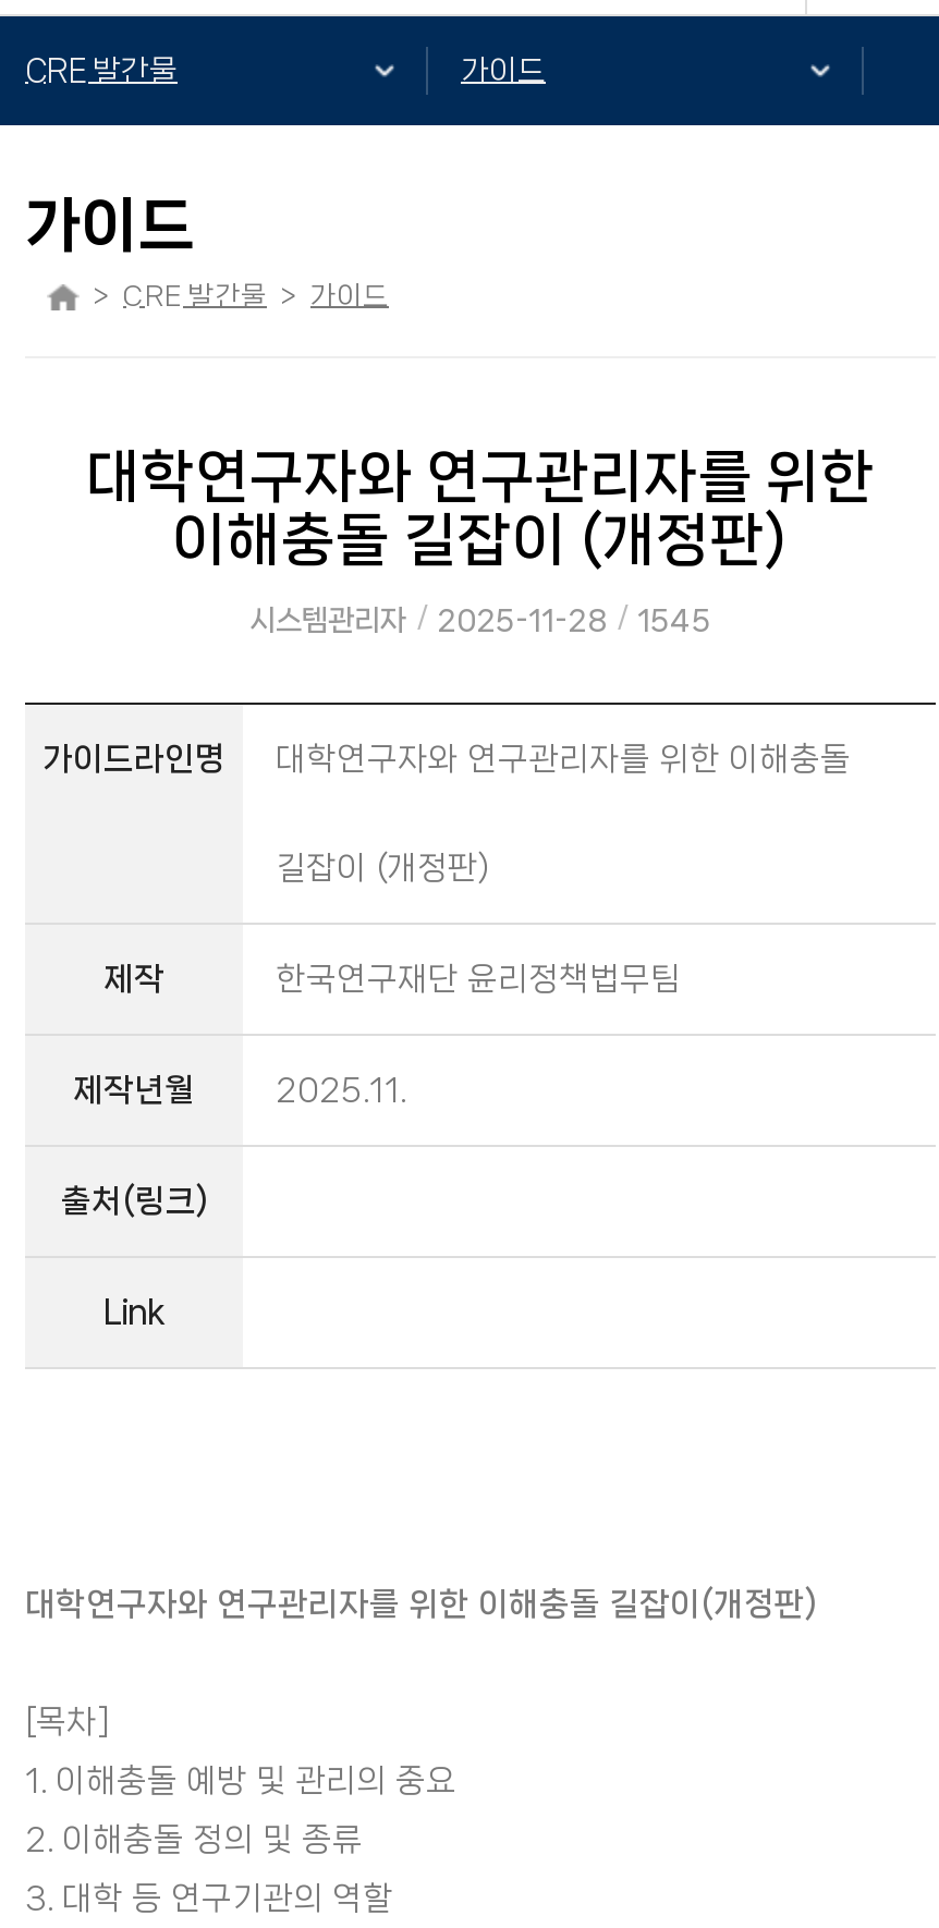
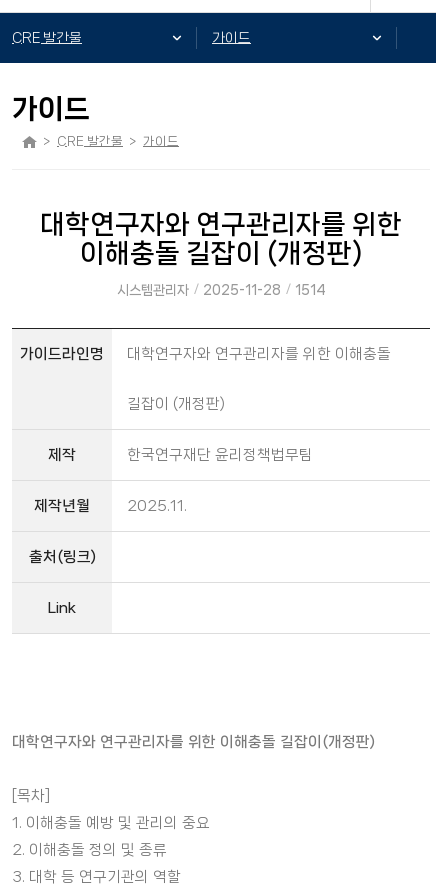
[249,605,711,635] 시스템관리자 2025-11-28 1545 -> [116,283,325,297] 시스템관리자 2025-11-28 1514

